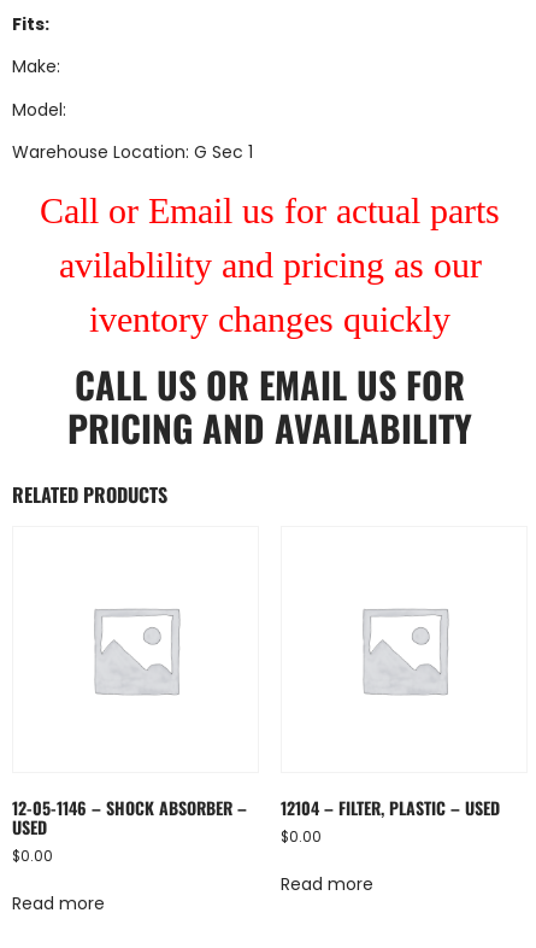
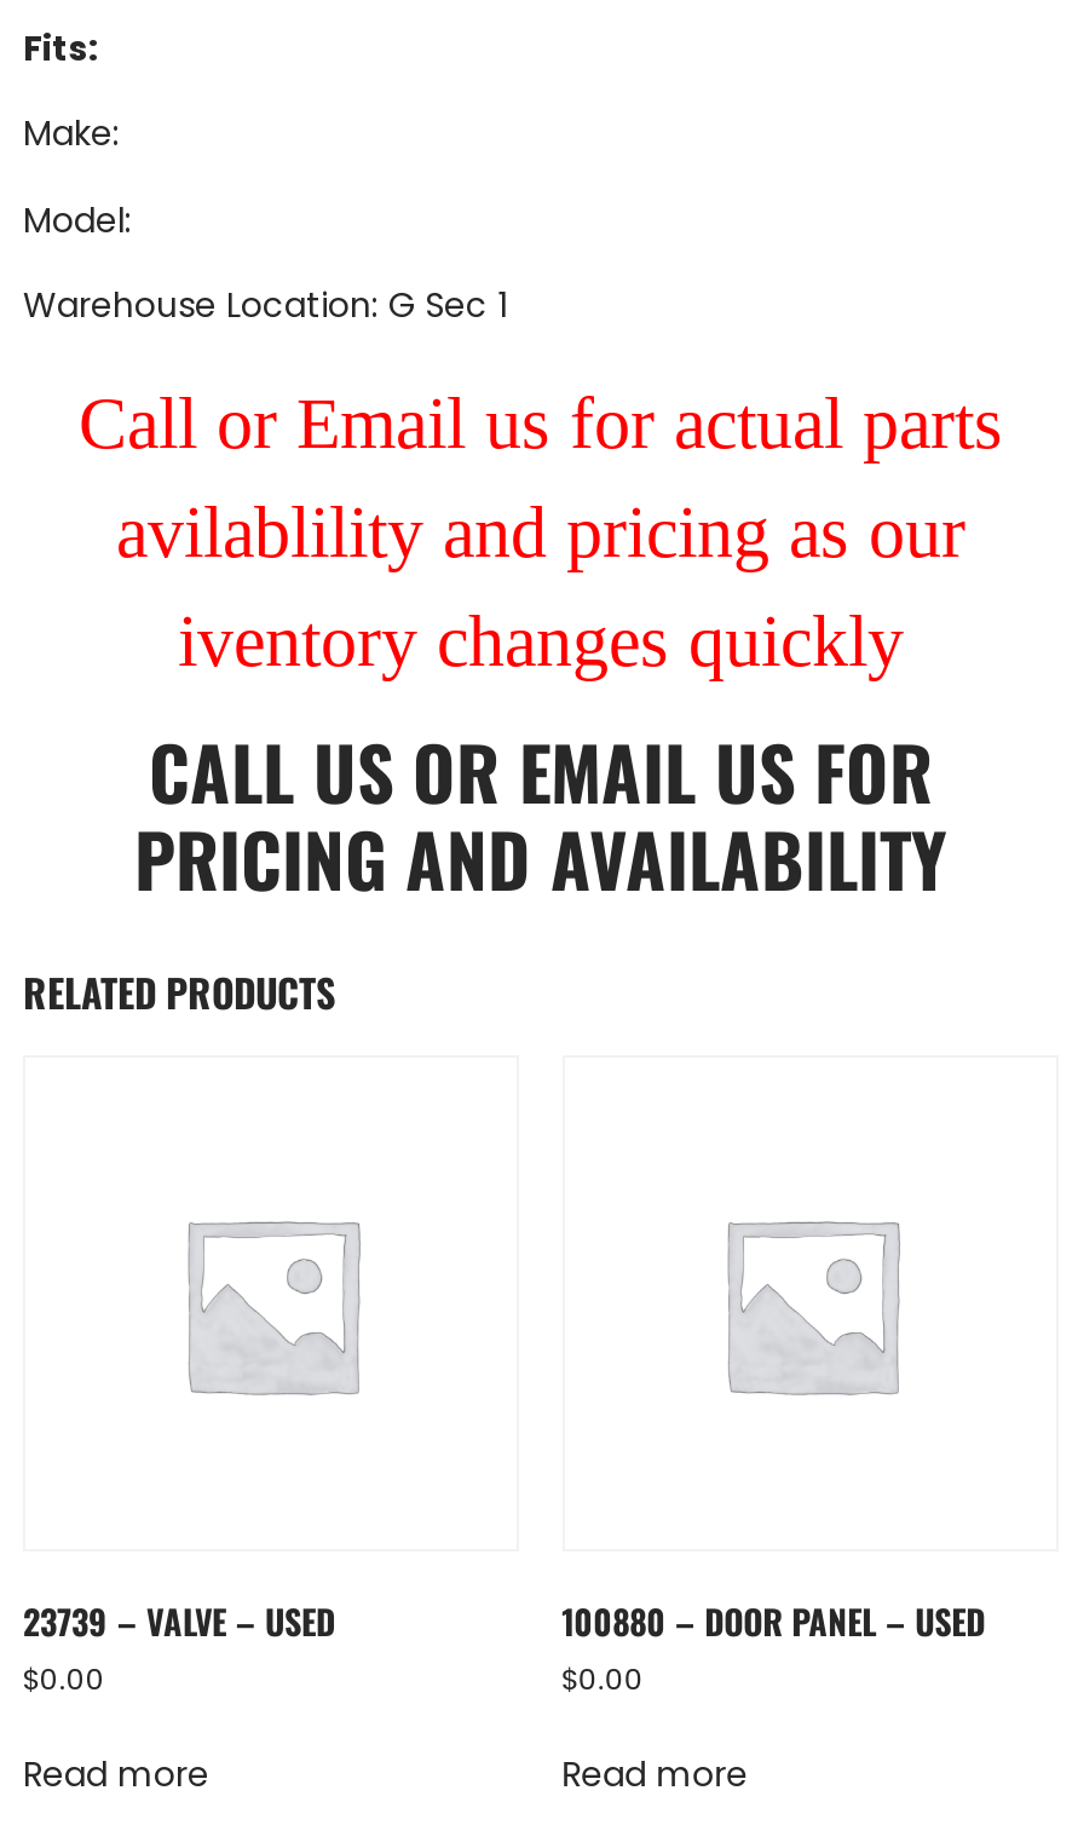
[12,795,247,840] 12-05-1146 – SHOCK ABSORBER – | USED -> [23,1596,335,1647] 23739 – VALVE – USED
[280,795,499,821] 12104 – FILTER, PLASTIC – USED -> [562,1596,985,1647] 100880 – DOOR PANEL – USED

